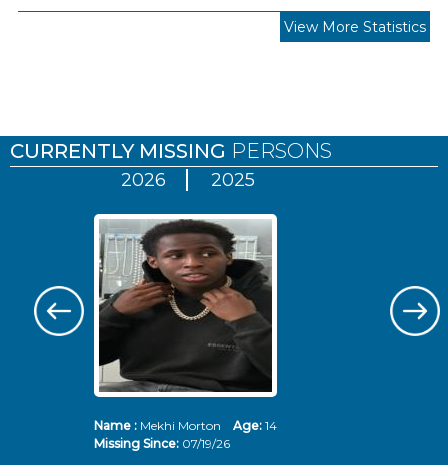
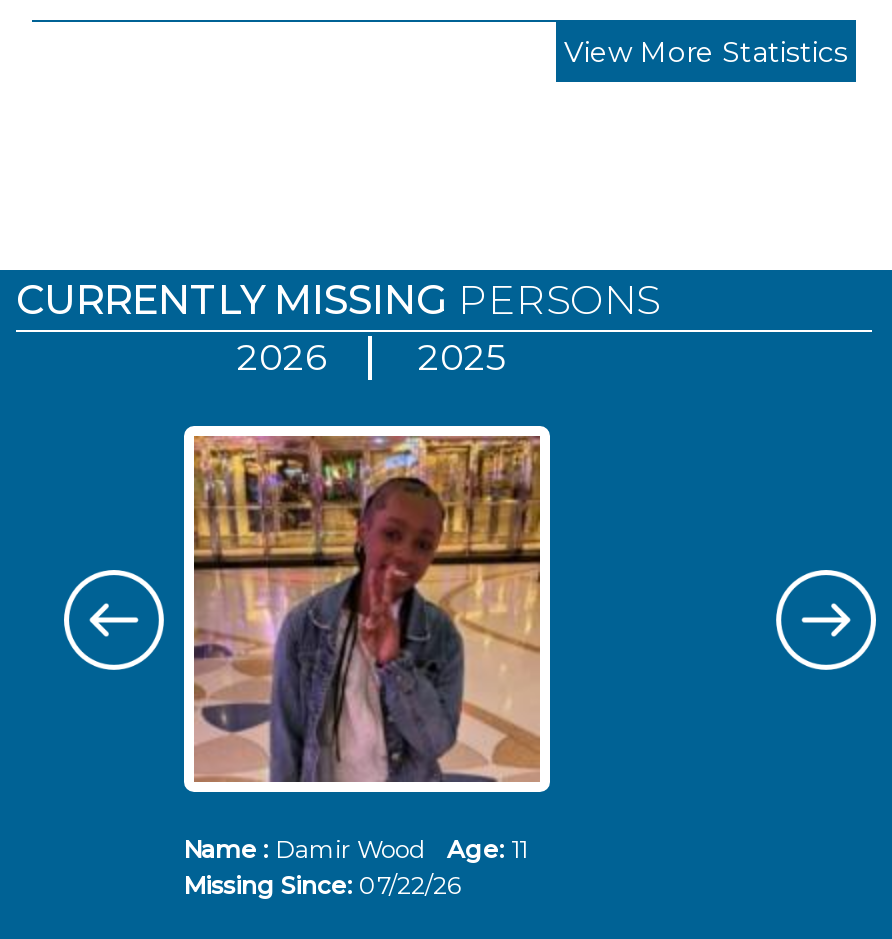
[93,219,276,433] [image] | Name : Mekhi Morton Age: 14 -> [183,434,542,865] [image] | Name : Damir Wood Age: 11
[93,436,229,451] Missing Since: 07/19/26 -> [183,871,461,901] Missing Since: 07/22/26

